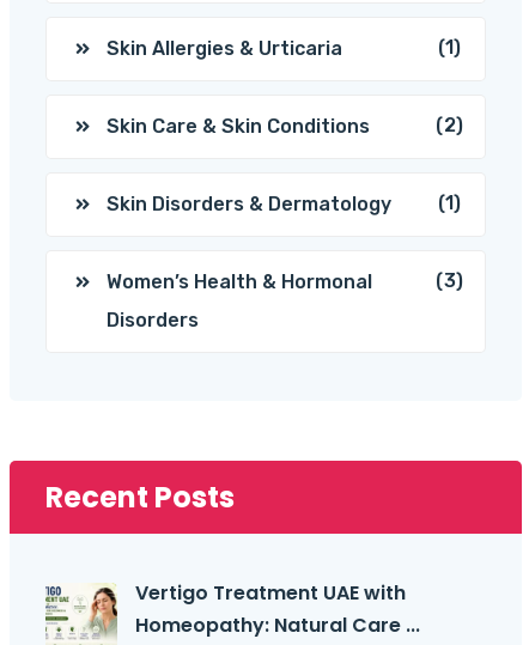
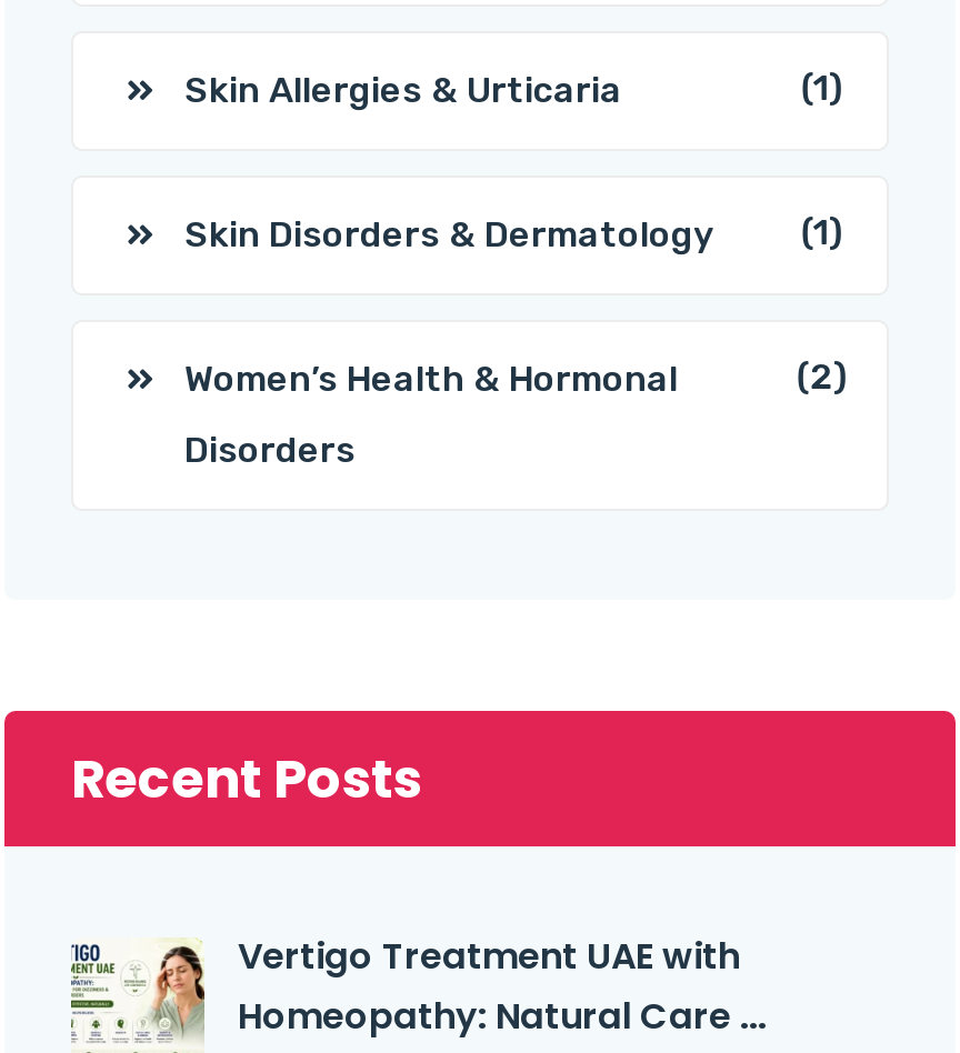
[107,114,464,138] Skin Care & Skin Conditions | (2) -> none
[436,269,464,292] (3) -> [796,355,848,398] (2)

